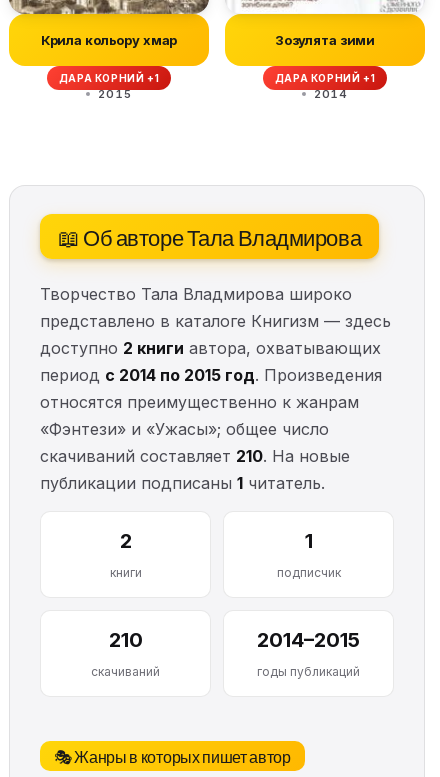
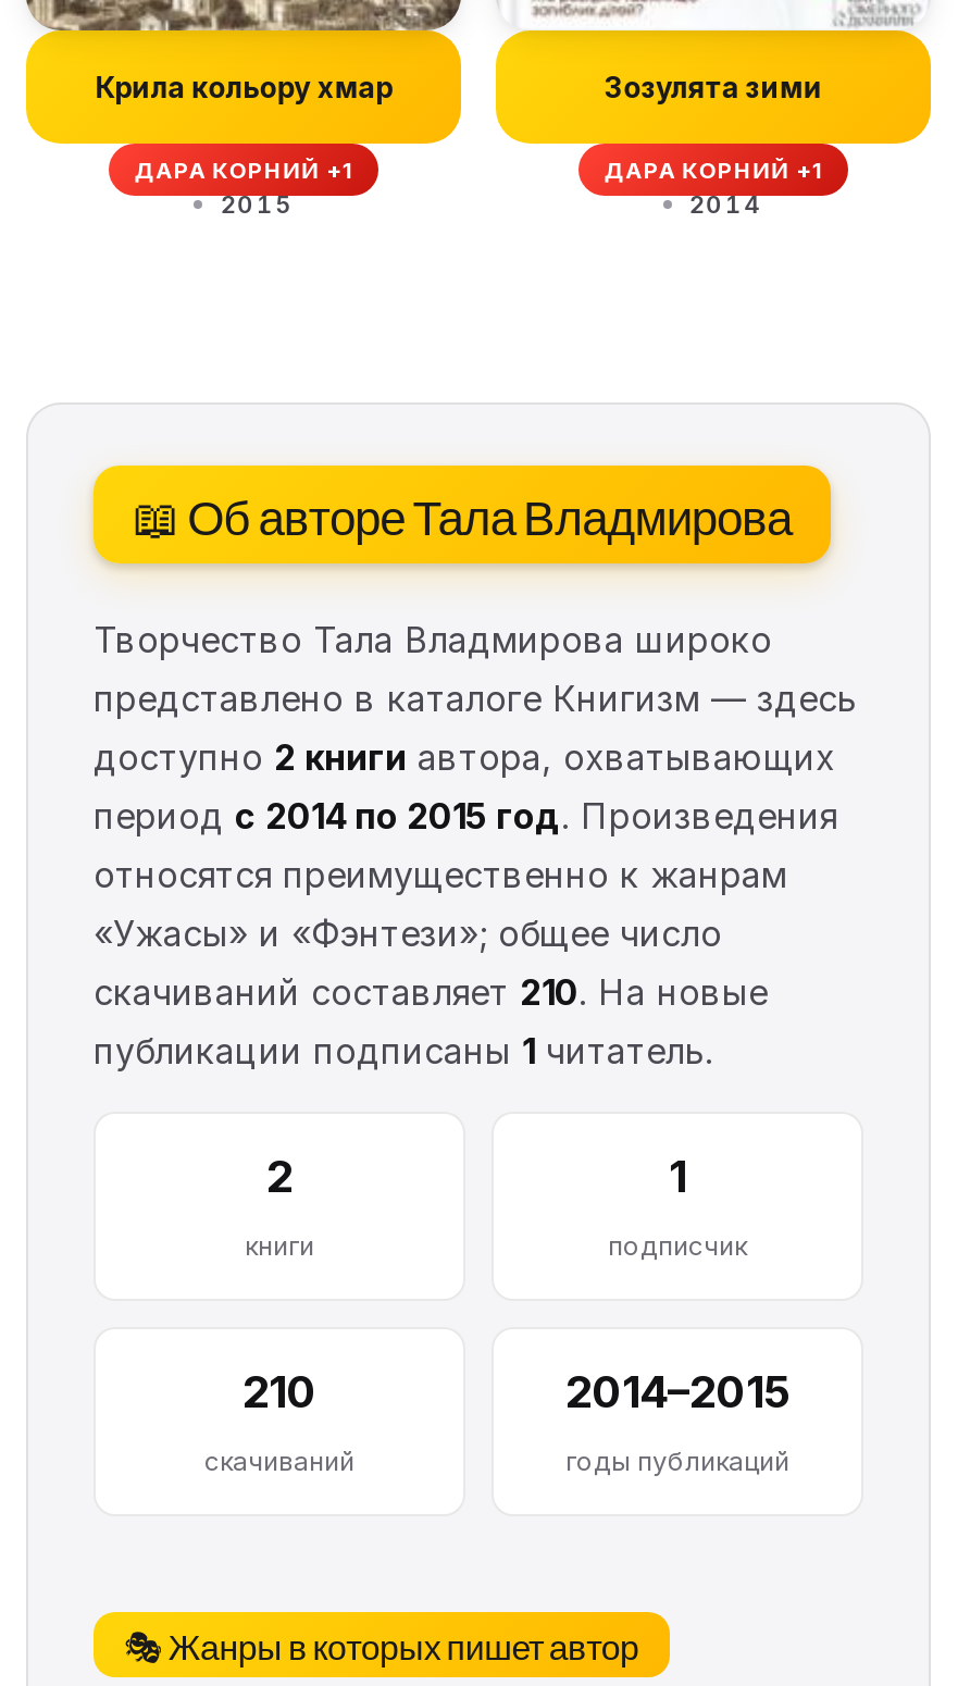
[40,419,329,439] «Фэнтези» и «Ужасы»; общее число -> [94,912,722,955] «Ужасы» и «Фэнтези»; общее число

